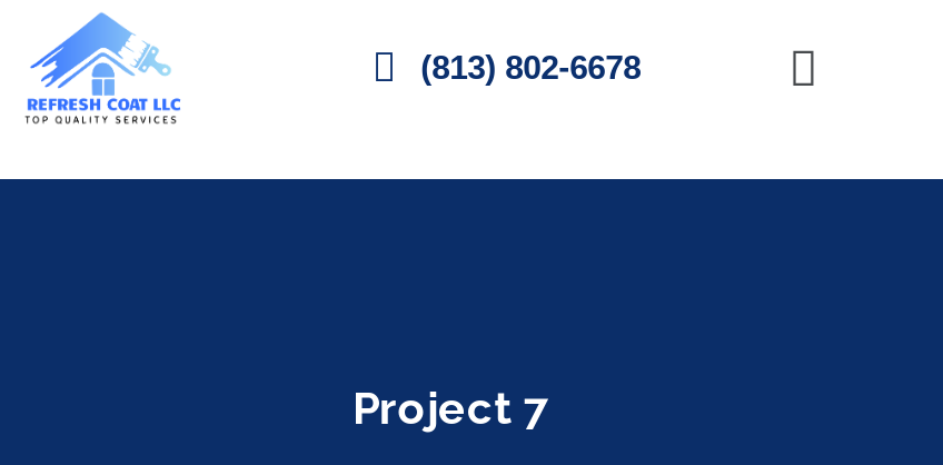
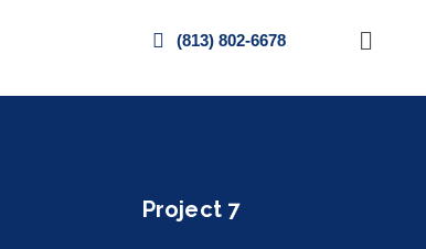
[26,12,181,126] [image] -> none

